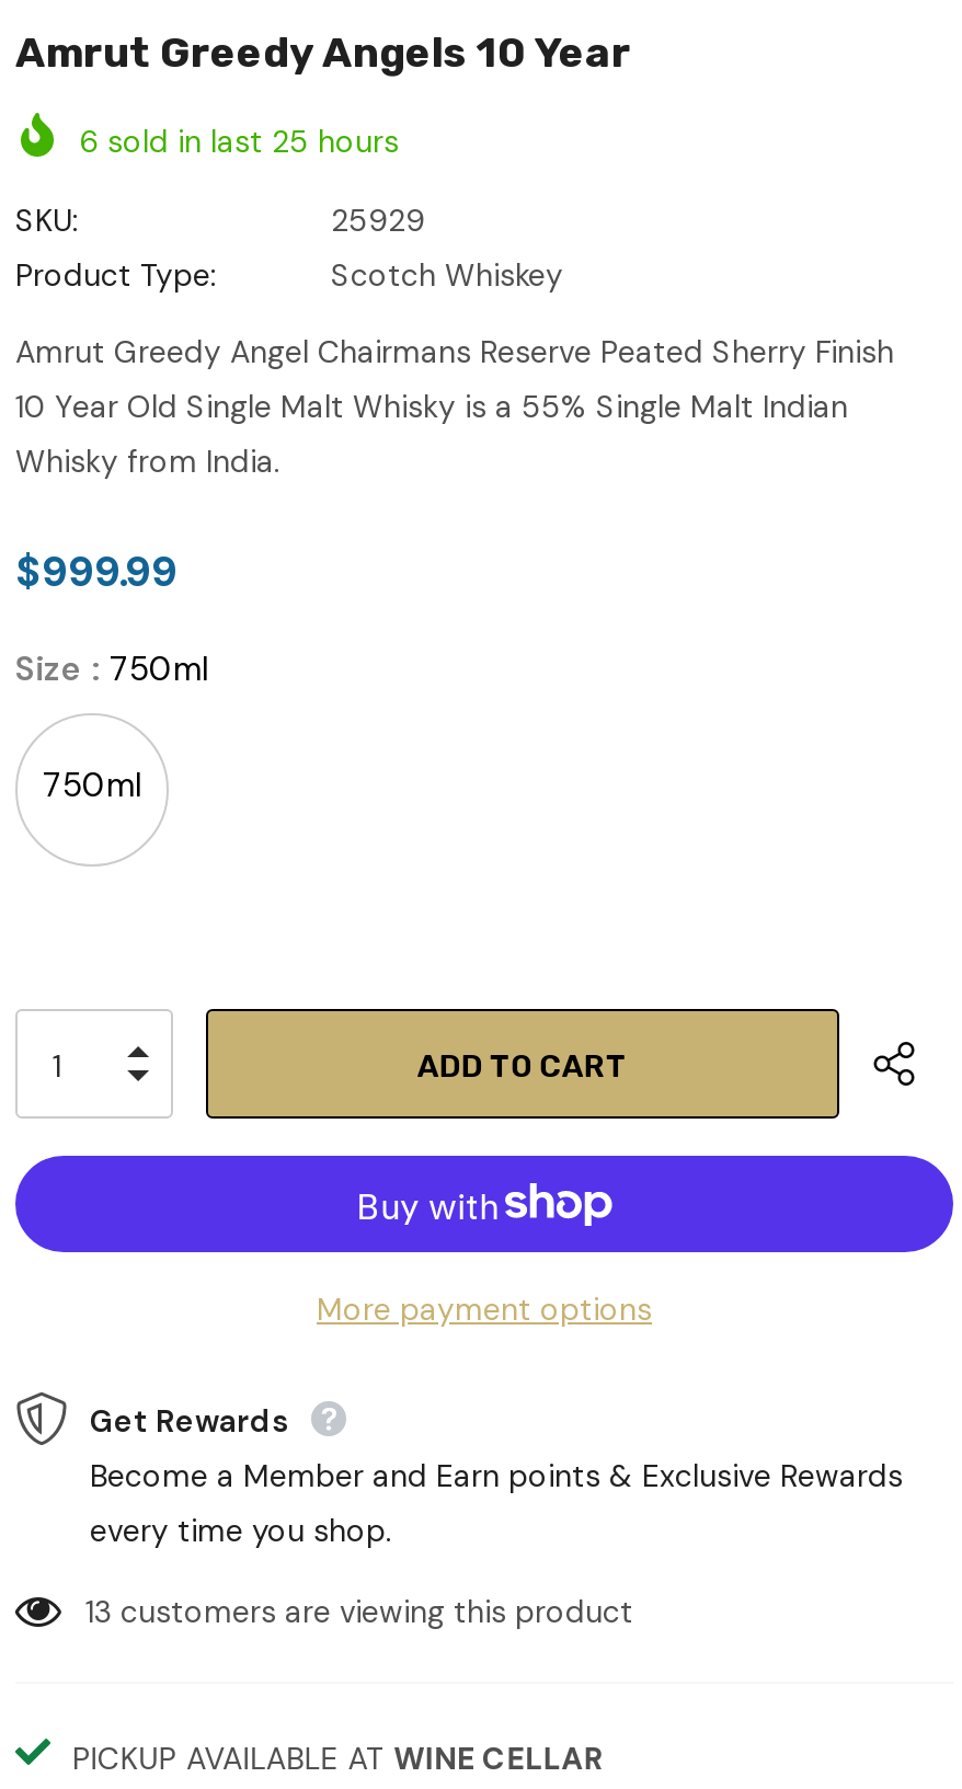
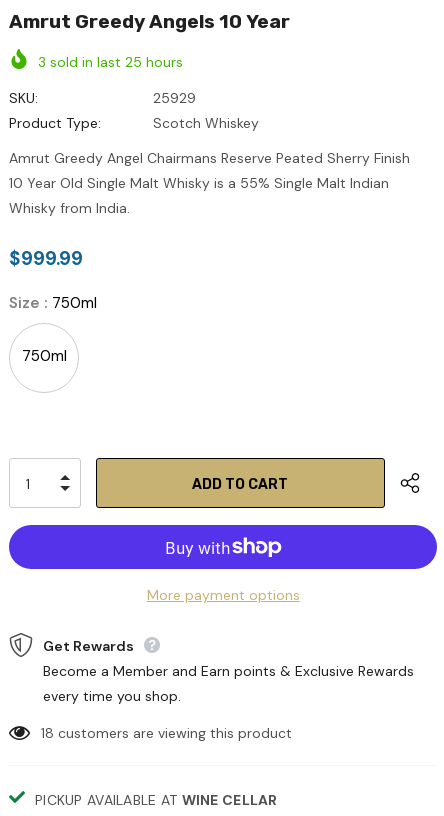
[79,122,399,161] 6 sold in last 25 hours -> [38,53,183,71] 3 sold in last 25 hours
[85,1593,633,1632] 13 customers are viewing this product -> [41,724,292,742] 18 customers are viewing this product

